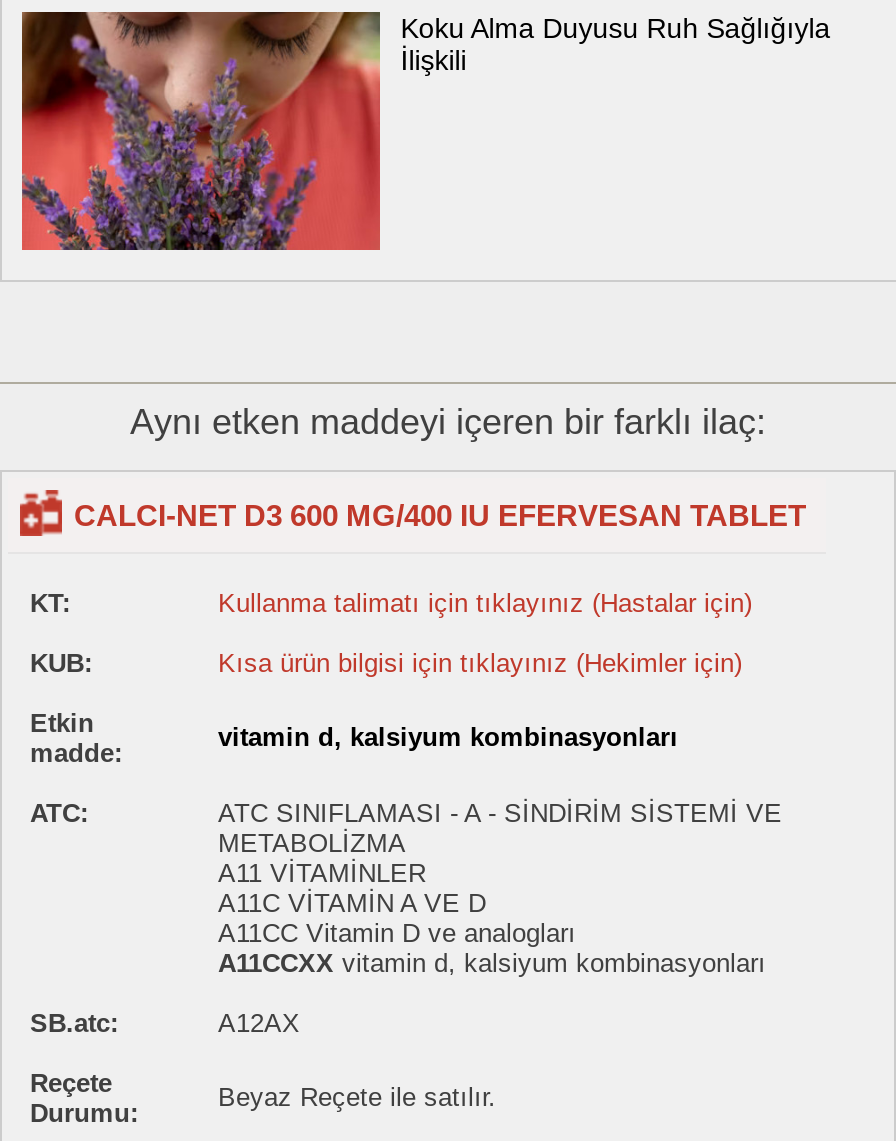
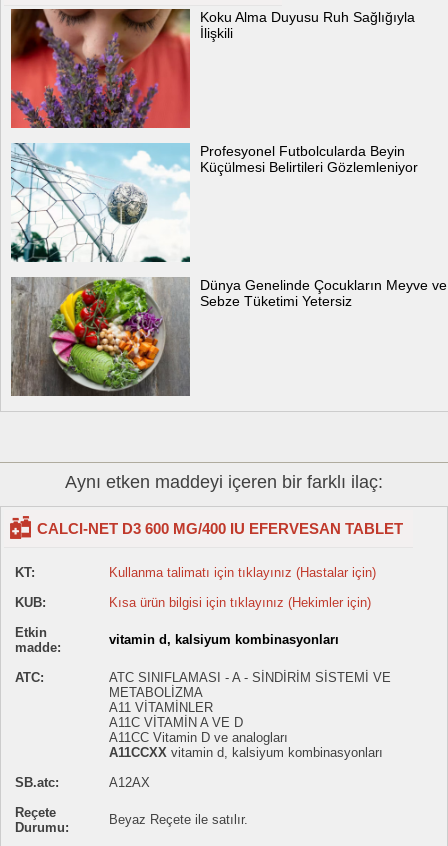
none -> [10,142,418,263] [image] | Profesyonel Futbolcularda Beyin | Küçülmesi Belirtileri Gözlemleniyor
none -> [10,277,447,397] [image] | Dünya Genelinde Çocukların Meyve ve | Sebze Tüketimi Yetersiz

